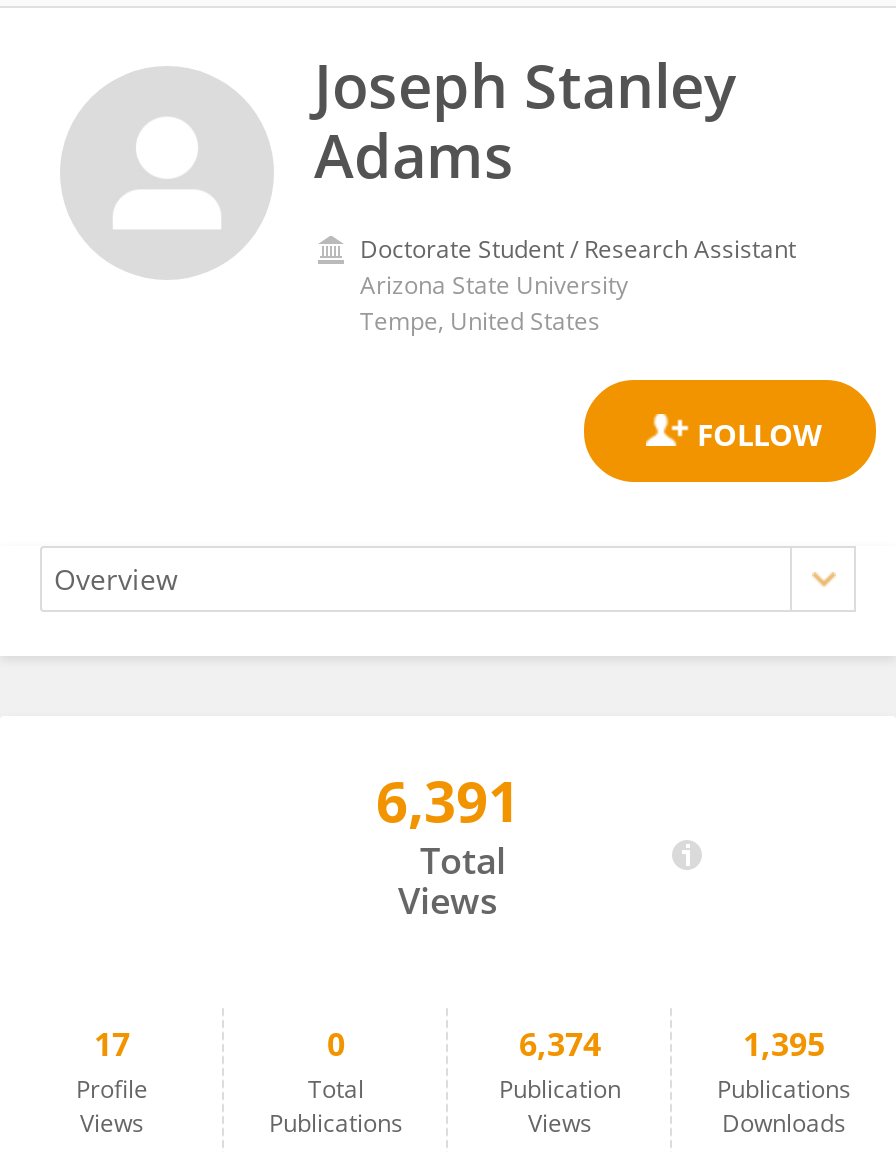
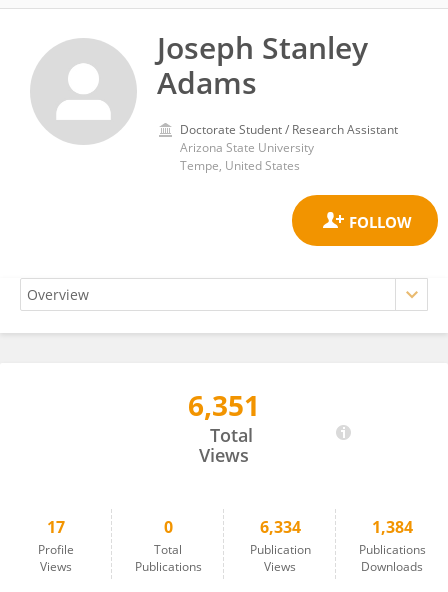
[376,762,520,838] 6,391 -> [188,386,260,424] 6,351
[519,1022,601,1066] 6,374 -> [259,516,300,538] 6,334
[743,1022,825,1066] 1,395 -> [371,516,412,538] 1,384

